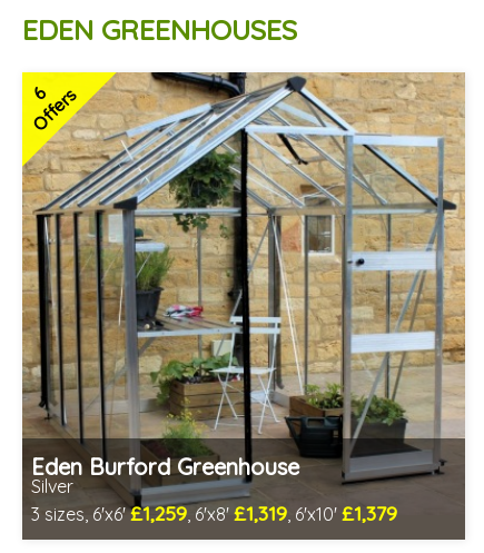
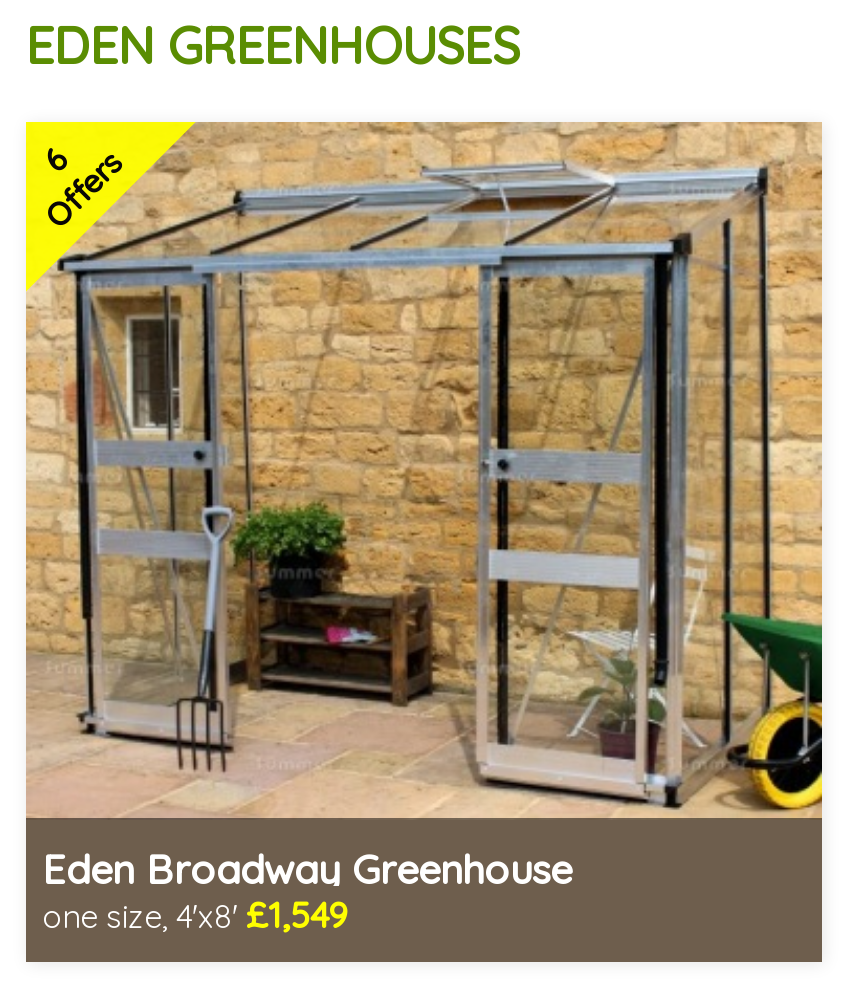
[22,71,466,525] [image] | Eden Burford Greenhouse | Silver | 3 sizes, 6'x6' £1,259, 6'x8' £1,319, 6'x10' £1,379 -> [26,120,824,936] [image] | Eden Broadway Greenhouse | one size, 4'x8' £1,549

